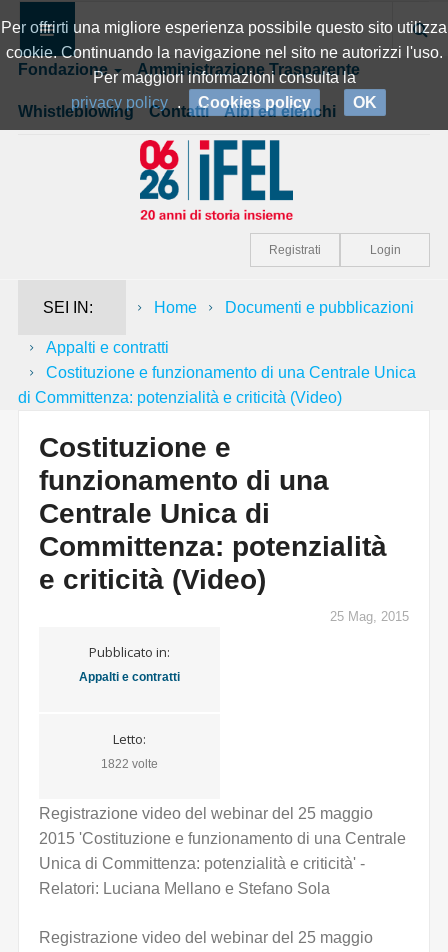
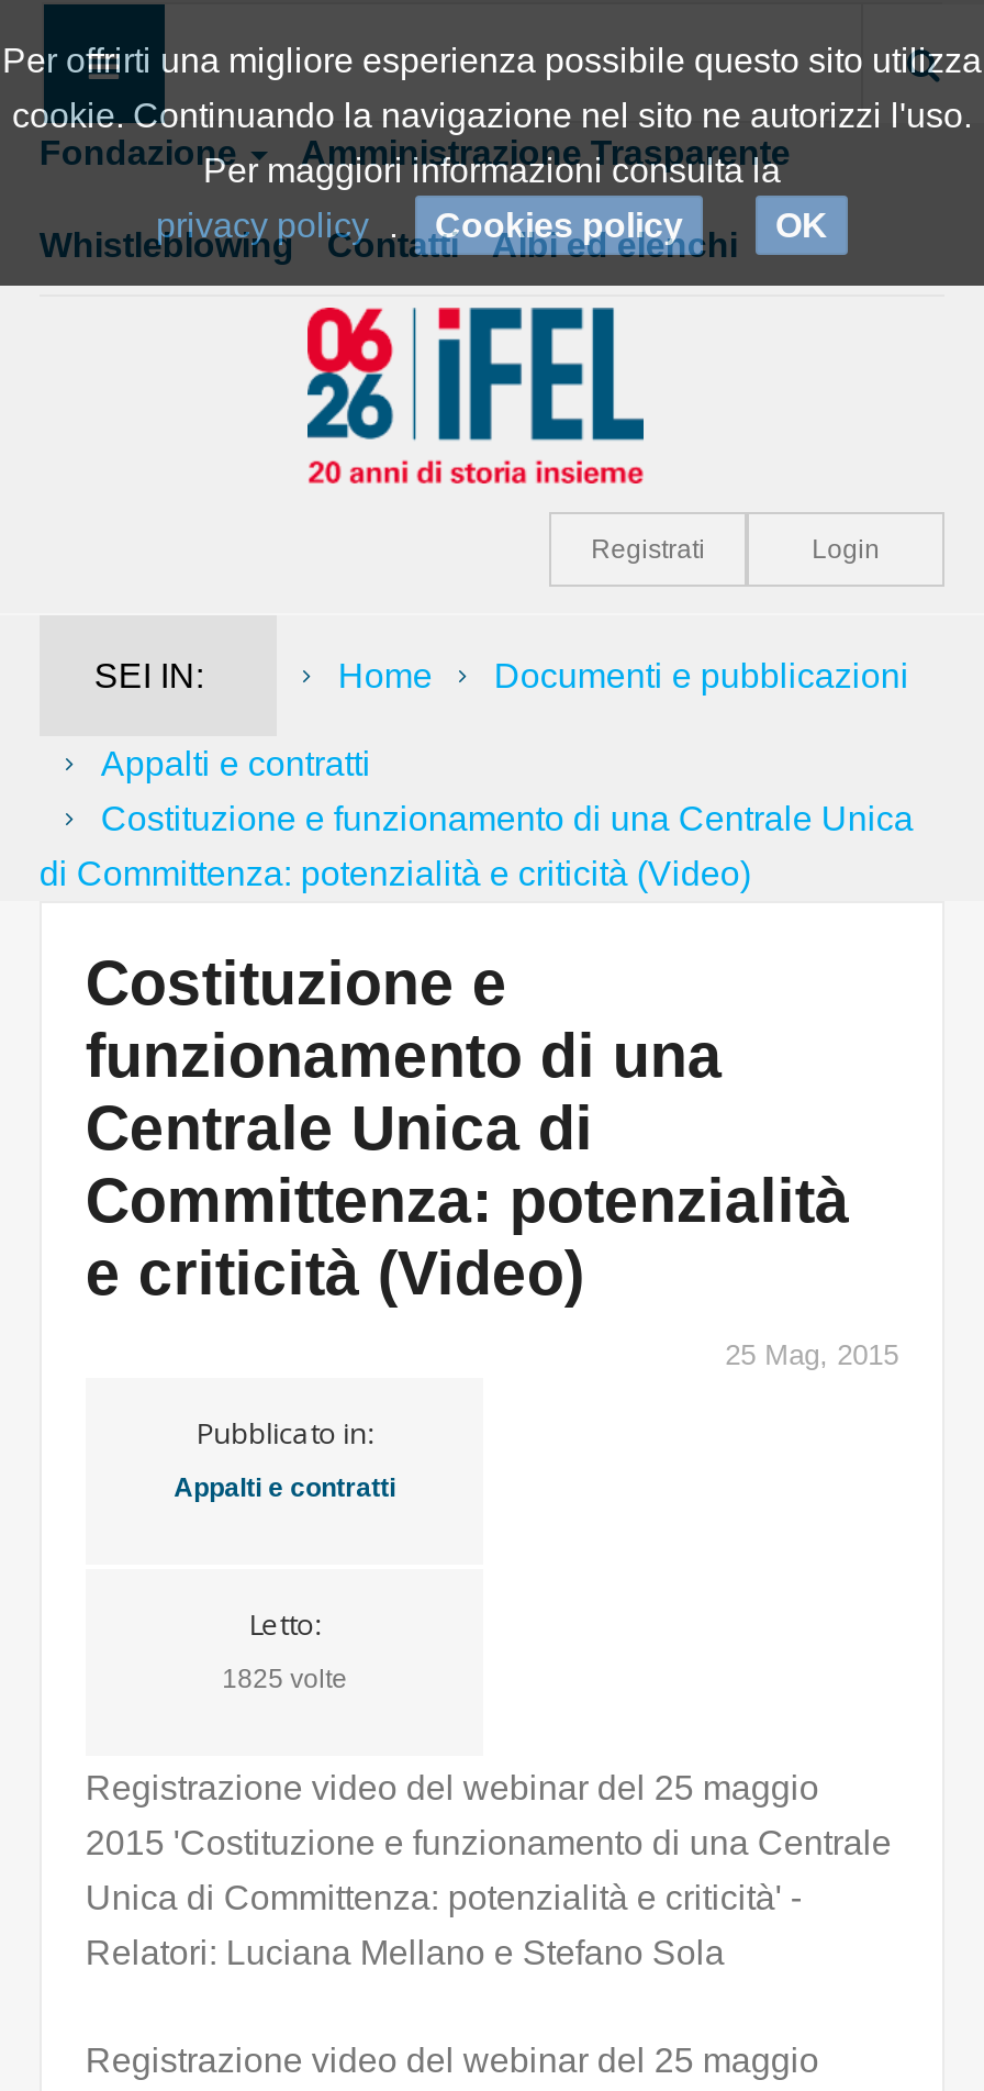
[101,757,158,771] 1822 volte -> [222,1664,347,1694] 1825 volte

